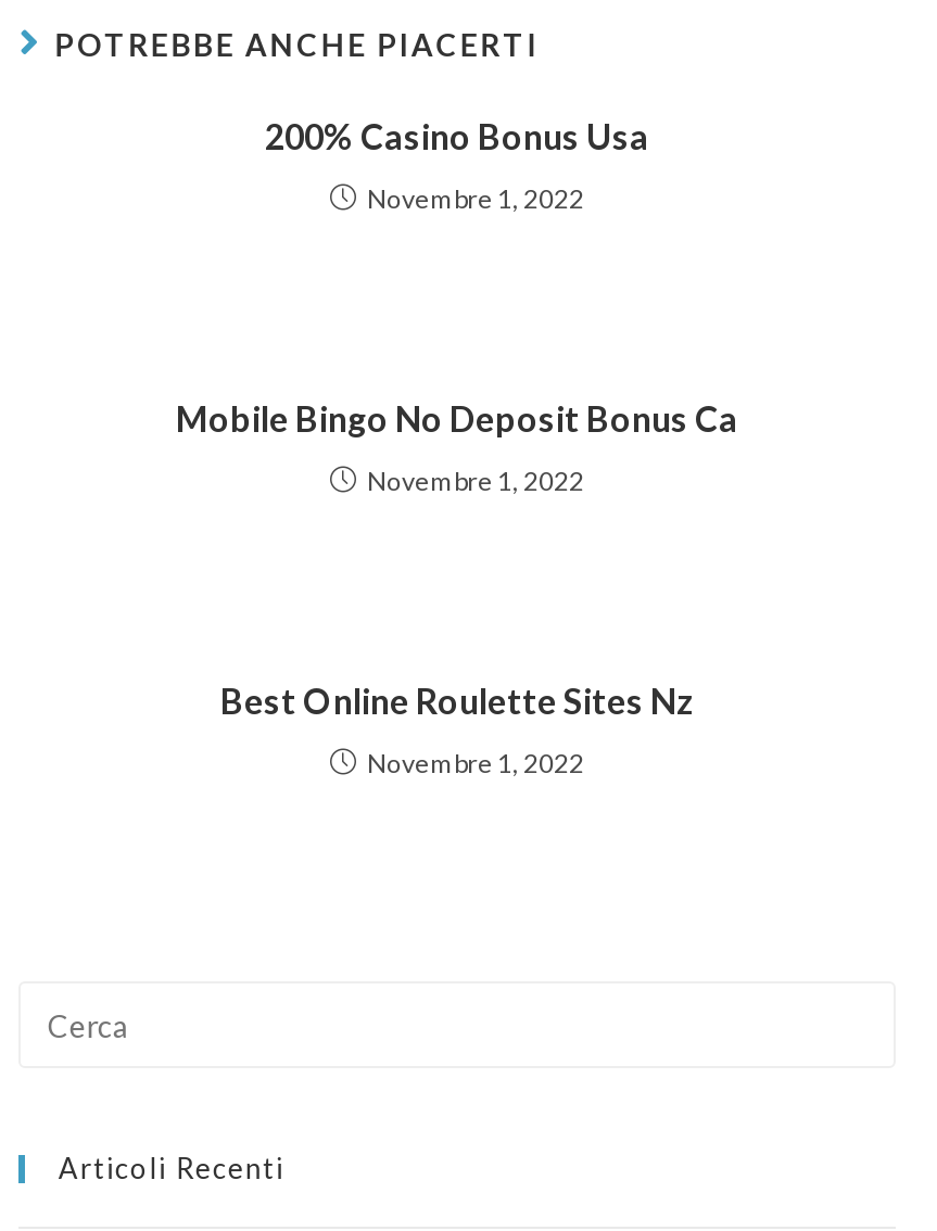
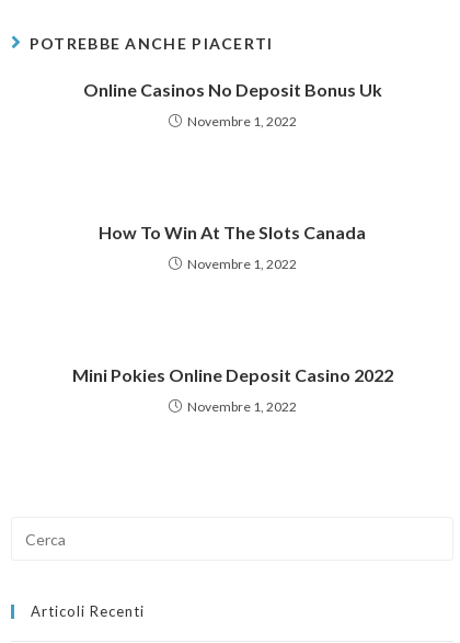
[265,115,649,156] 200% Casino Bonus Usa -> [83,79,382,100] Online Casinos No Deposit Bonus Uk
[176,397,738,439] Mobile Bingo No Deposit Bonus Ca -> [99,222,366,242] How To Win At The Slots Canada
[220,680,694,721] Best Online Roulette Sites Nz -> [72,364,393,385] Mini Pokies Online Deposit Casino 2022

